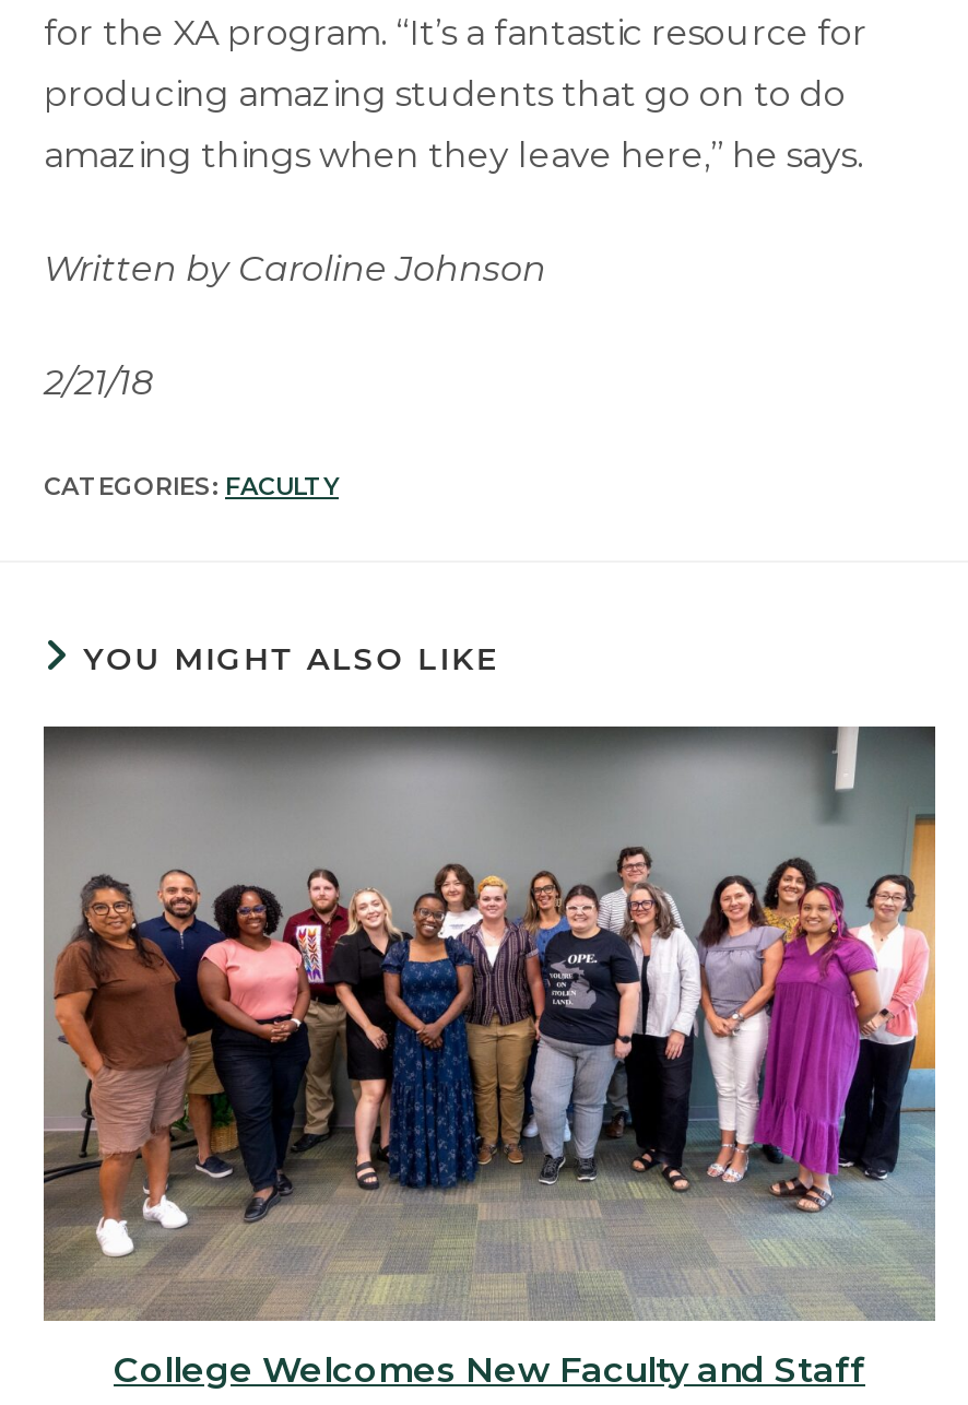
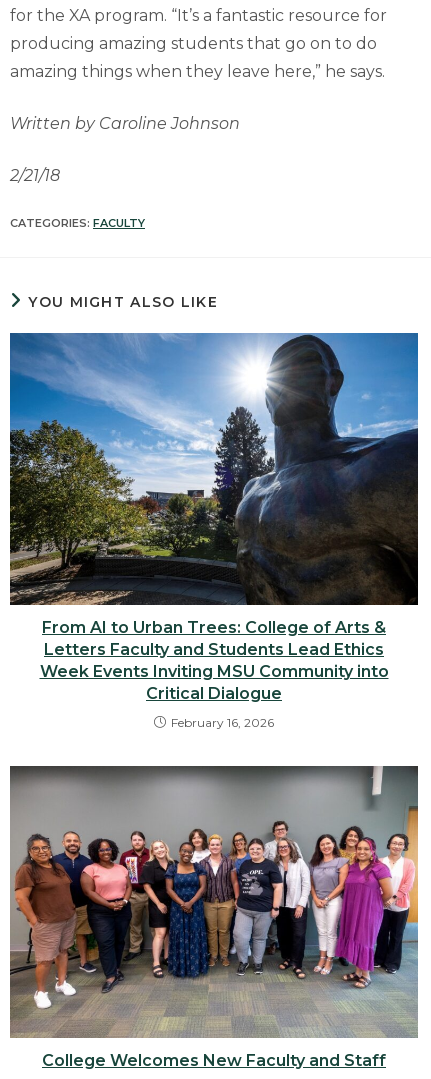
none -> [9,332,419,730] [image] | From AI to Urban Trees: College of Arts & | Letters Faculty and Students Lead Ethics | Week Events Inviting MSU Community into | Critical Dialogue | February 16, 2026

